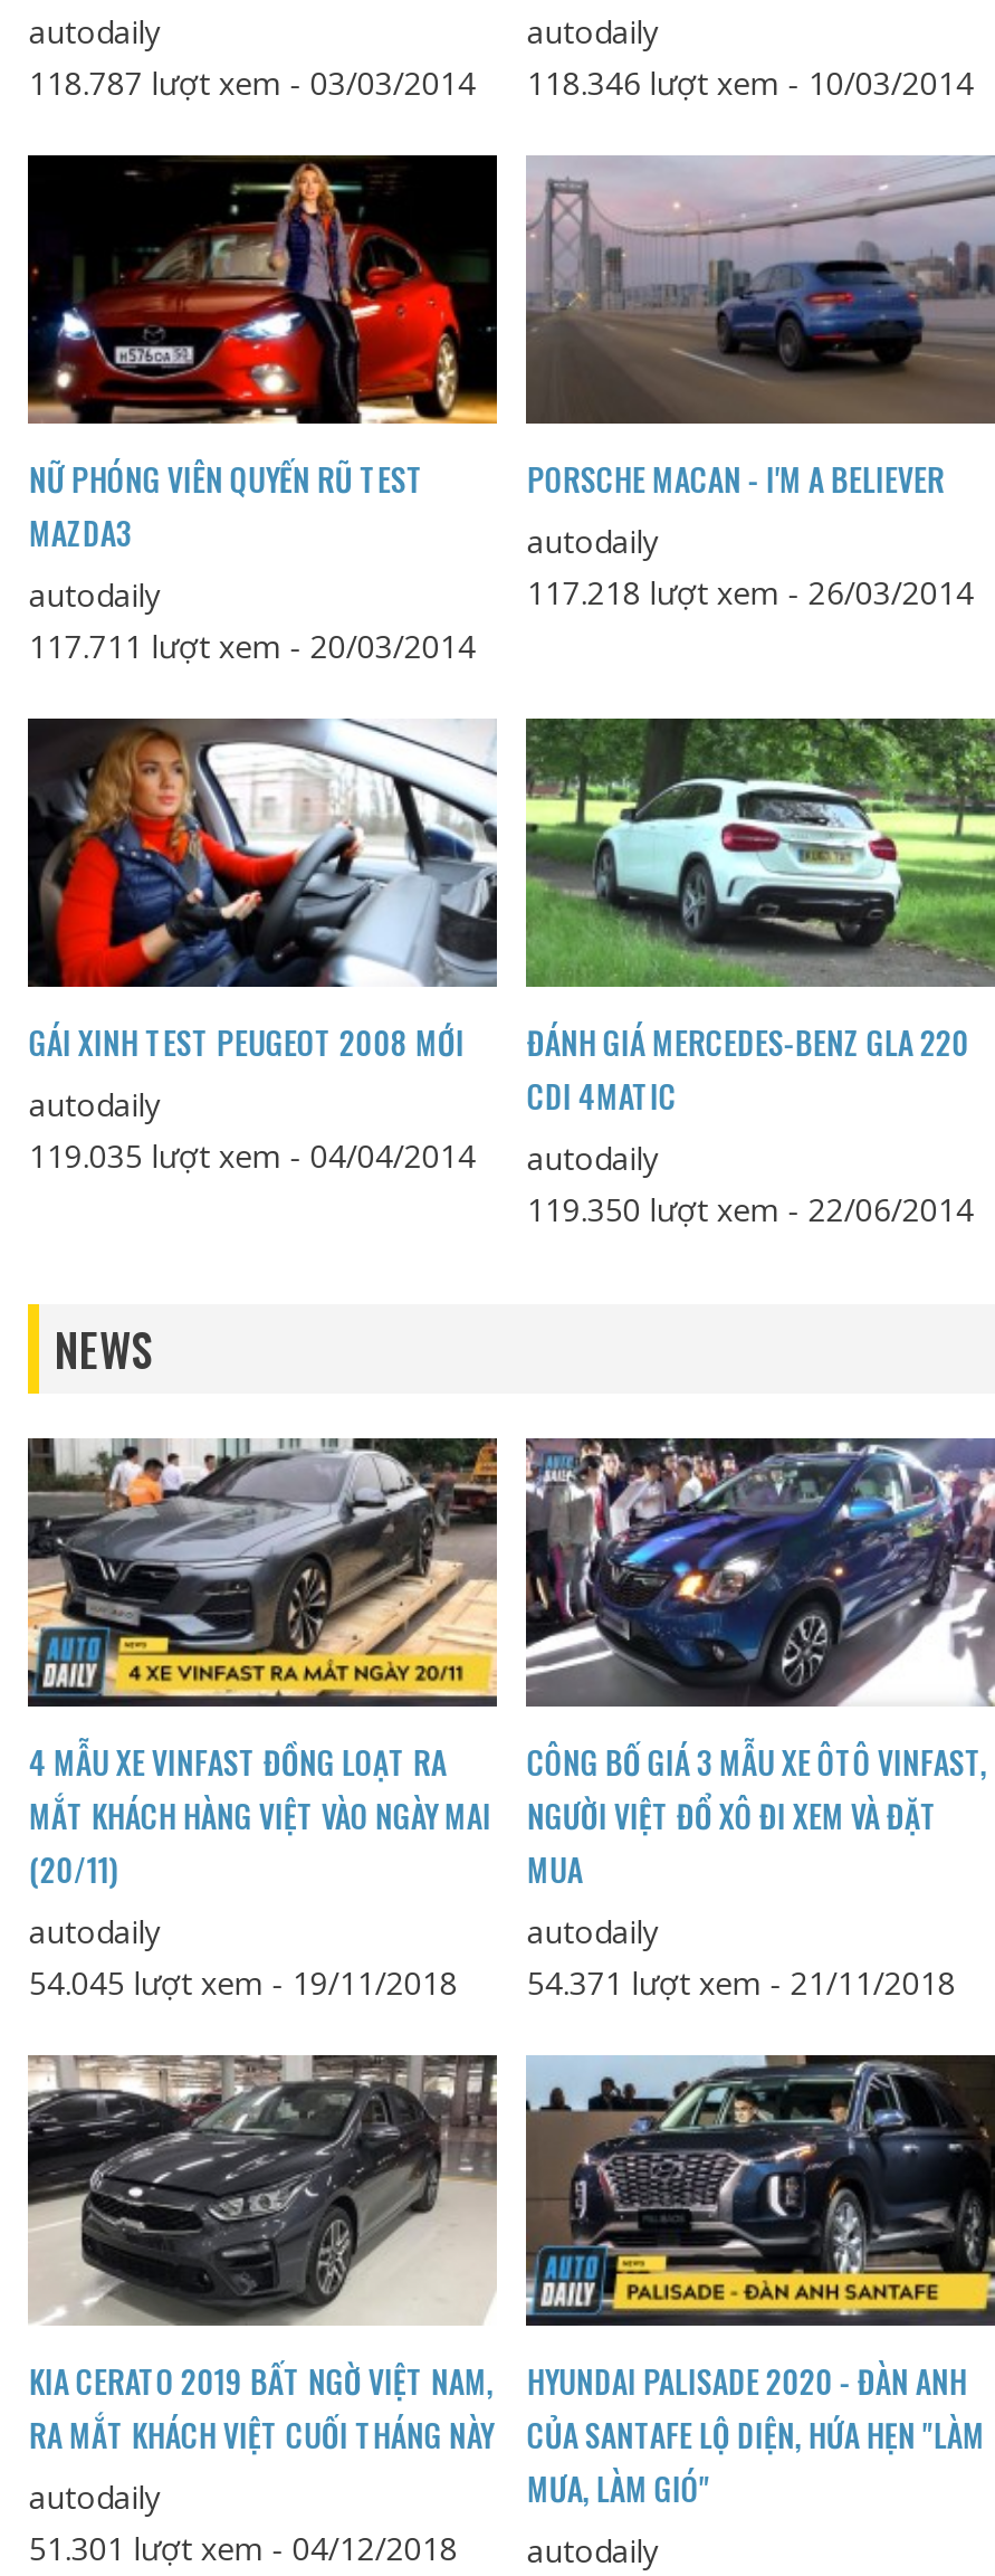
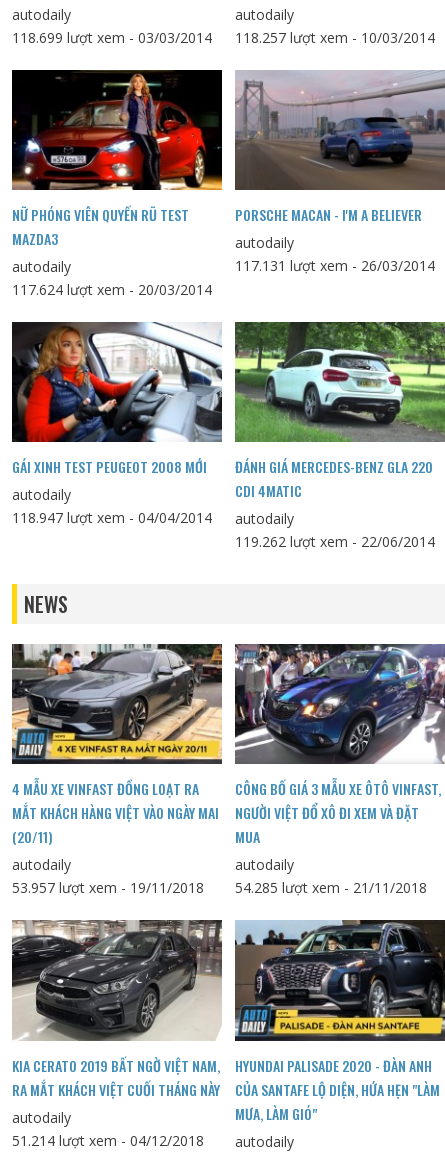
[29,61,476,104] 118.787 lượt xem - 03/03/2014 -> [12,28,212,47] 118.699 lượt xem - 03/03/2014
[527,61,974,104] 118.346 lượt xem - 10/03/2014 -> [235,28,435,47] 118.257 lượt xem - 10/03/2014
[527,571,974,614] 117.218 lượt xem - 26/03/2014 -> [235,256,435,275] 117.131 lượt xem - 26/03/2014
[29,625,476,667] 117.711 lượt xem - 20/03/2014 -> [12,280,212,299] 117.624 lượt xem - 20/03/2014
[29,1135,659,1179] 119.035 lượt xem - 04/04/2014 autodaily -> [12,508,294,528] 118.947 lượt xem - 04/04/2014 autodaily
[527,1188,974,1231] 119.350 lượt xem - 22/06/2014 -> [235,532,435,551] 119.262 lượt xem - 22/06/2014
[29,1962,458,2005] 54.045 lượt xem - 19/11/2018 -> [12,878,204,897] 53.957 lượt xem - 19/11/2018
[527,1962,956,2005] 54.371 lượt xem - 21/11/2018 -> [235,878,427,897] 54.285 lượt xem - 21/11/2018
[29,2526,659,2571] 51.301 lượt xem - 04/12/2018 autodaily -> [12,1131,294,1151] 51.214 lượt xem - 04/12/2018 autodaily

